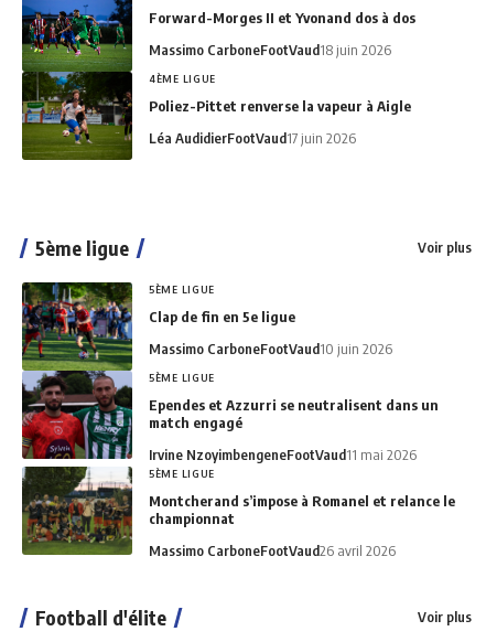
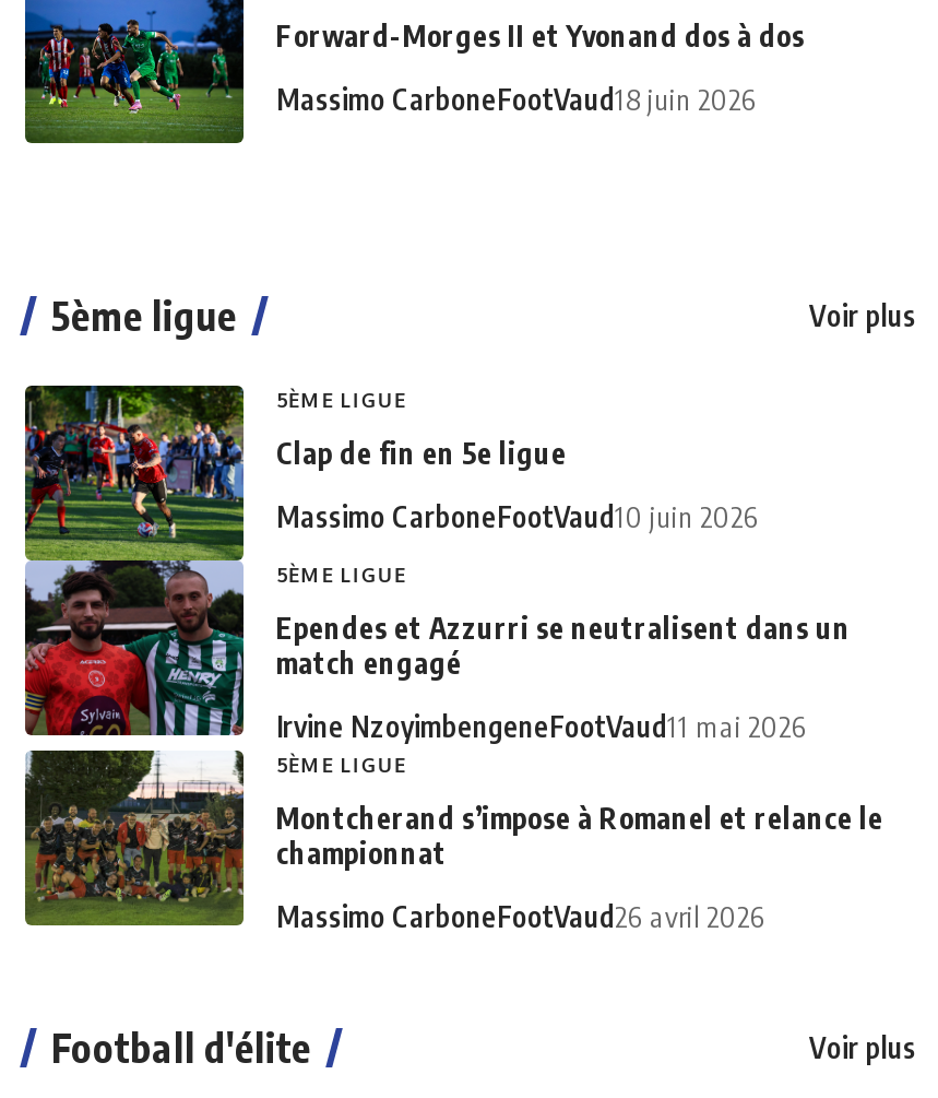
[21,71,411,161] [image] | 4ÈME LIGUE | Poliez-Pittet renverse la vapeur à Aigle | Léa AudidierFootVaud17 juin 2026 -> none

